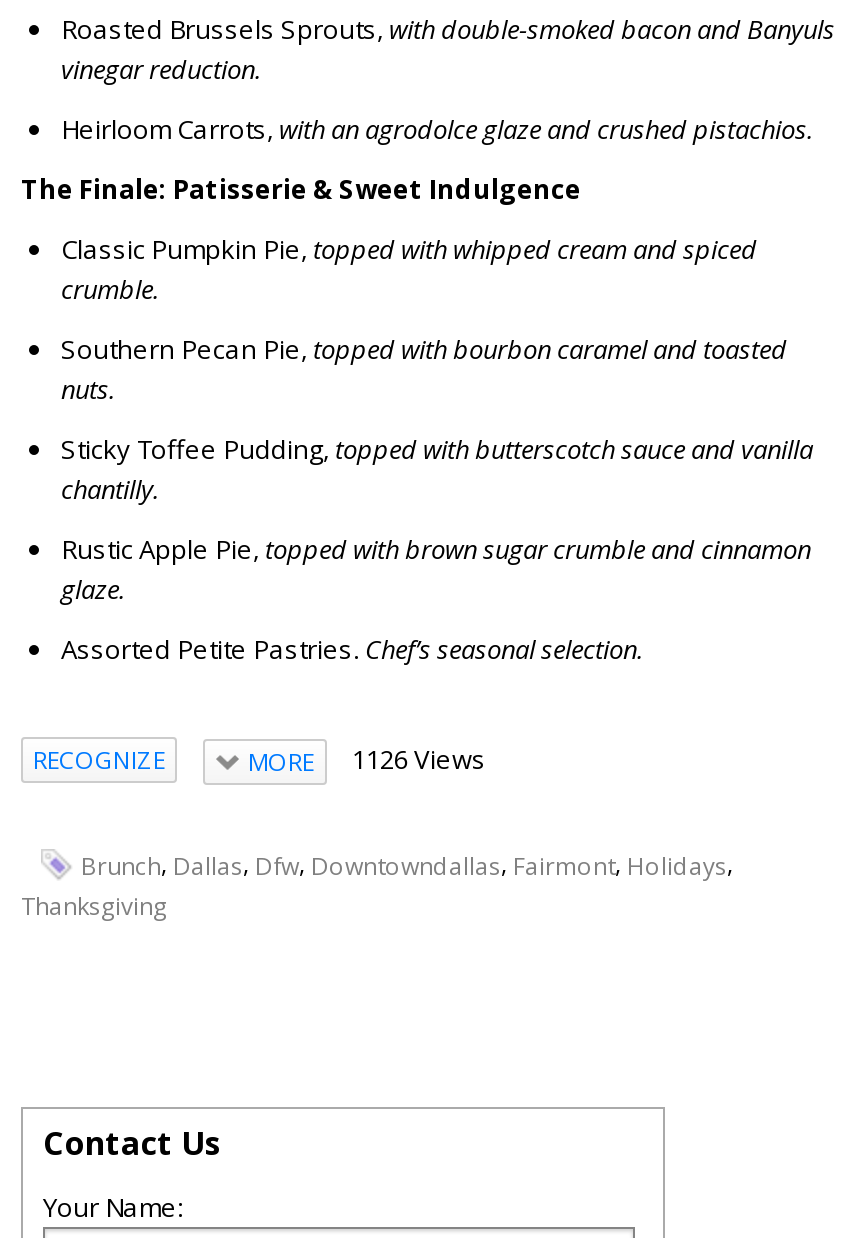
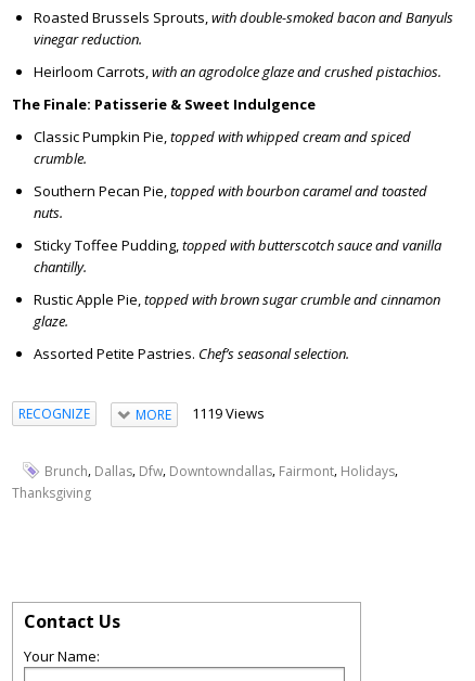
[248,741,486,779] MORE 1126 Views -> [135,403,264,424] MORE 1119 Views

